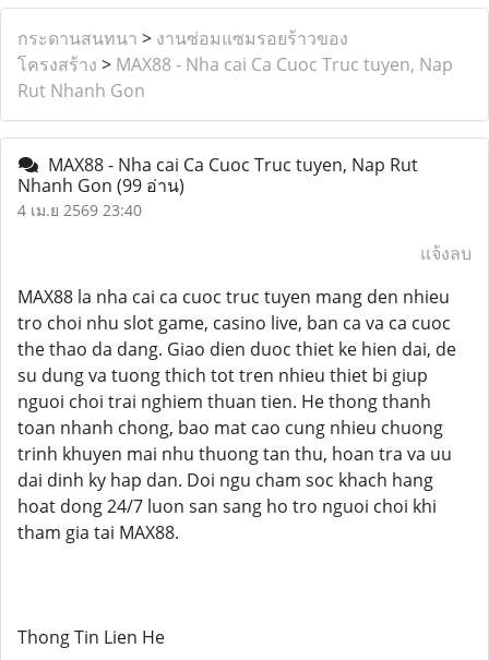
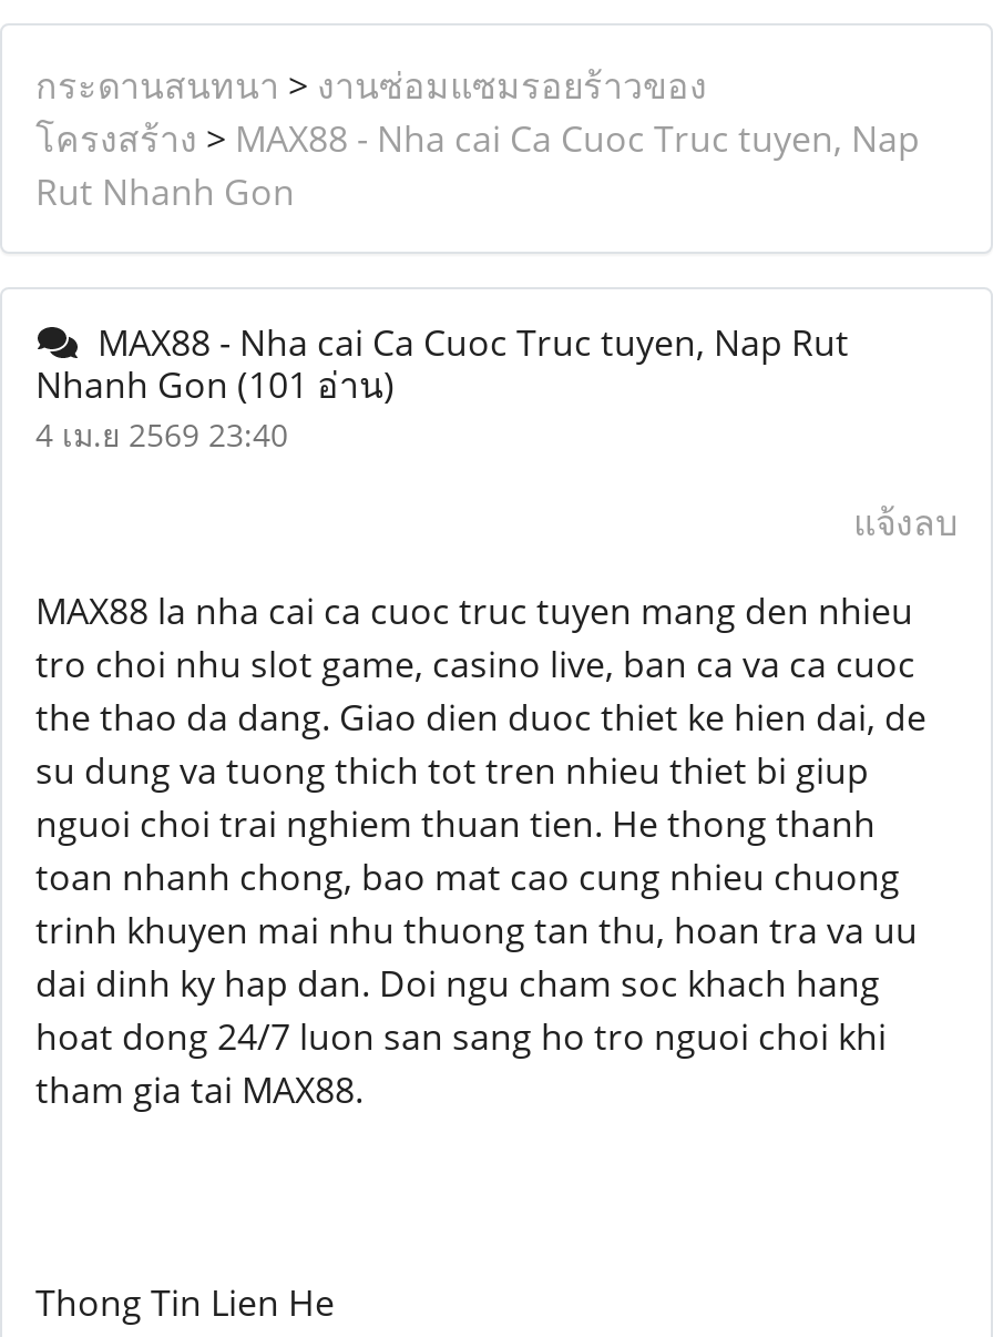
[17,173,184,197] Nhanh Gon (99 อ่าน) -> [35,360,395,409] Nhanh Gon (101 อ่าน)

